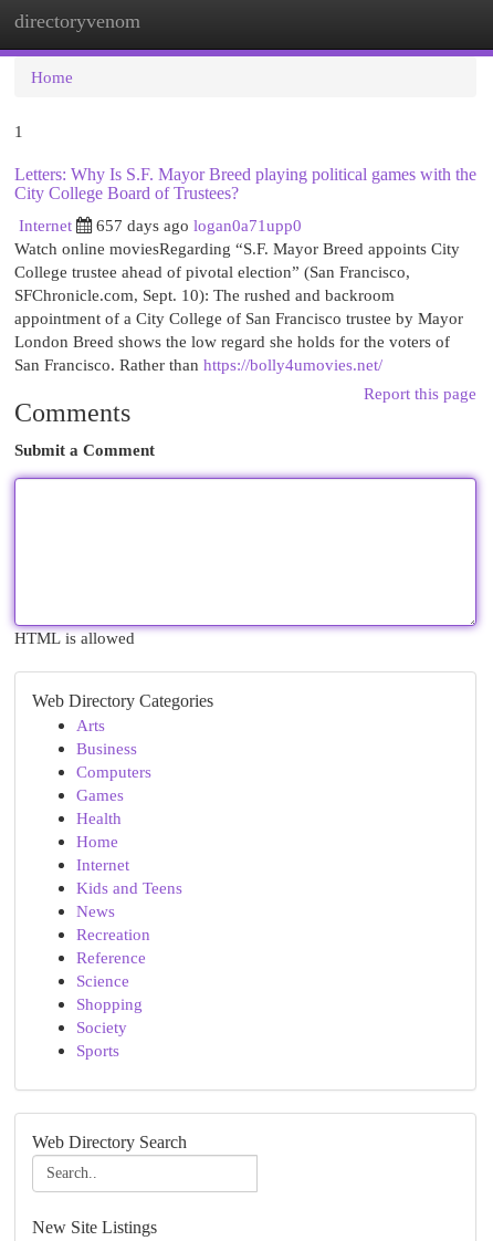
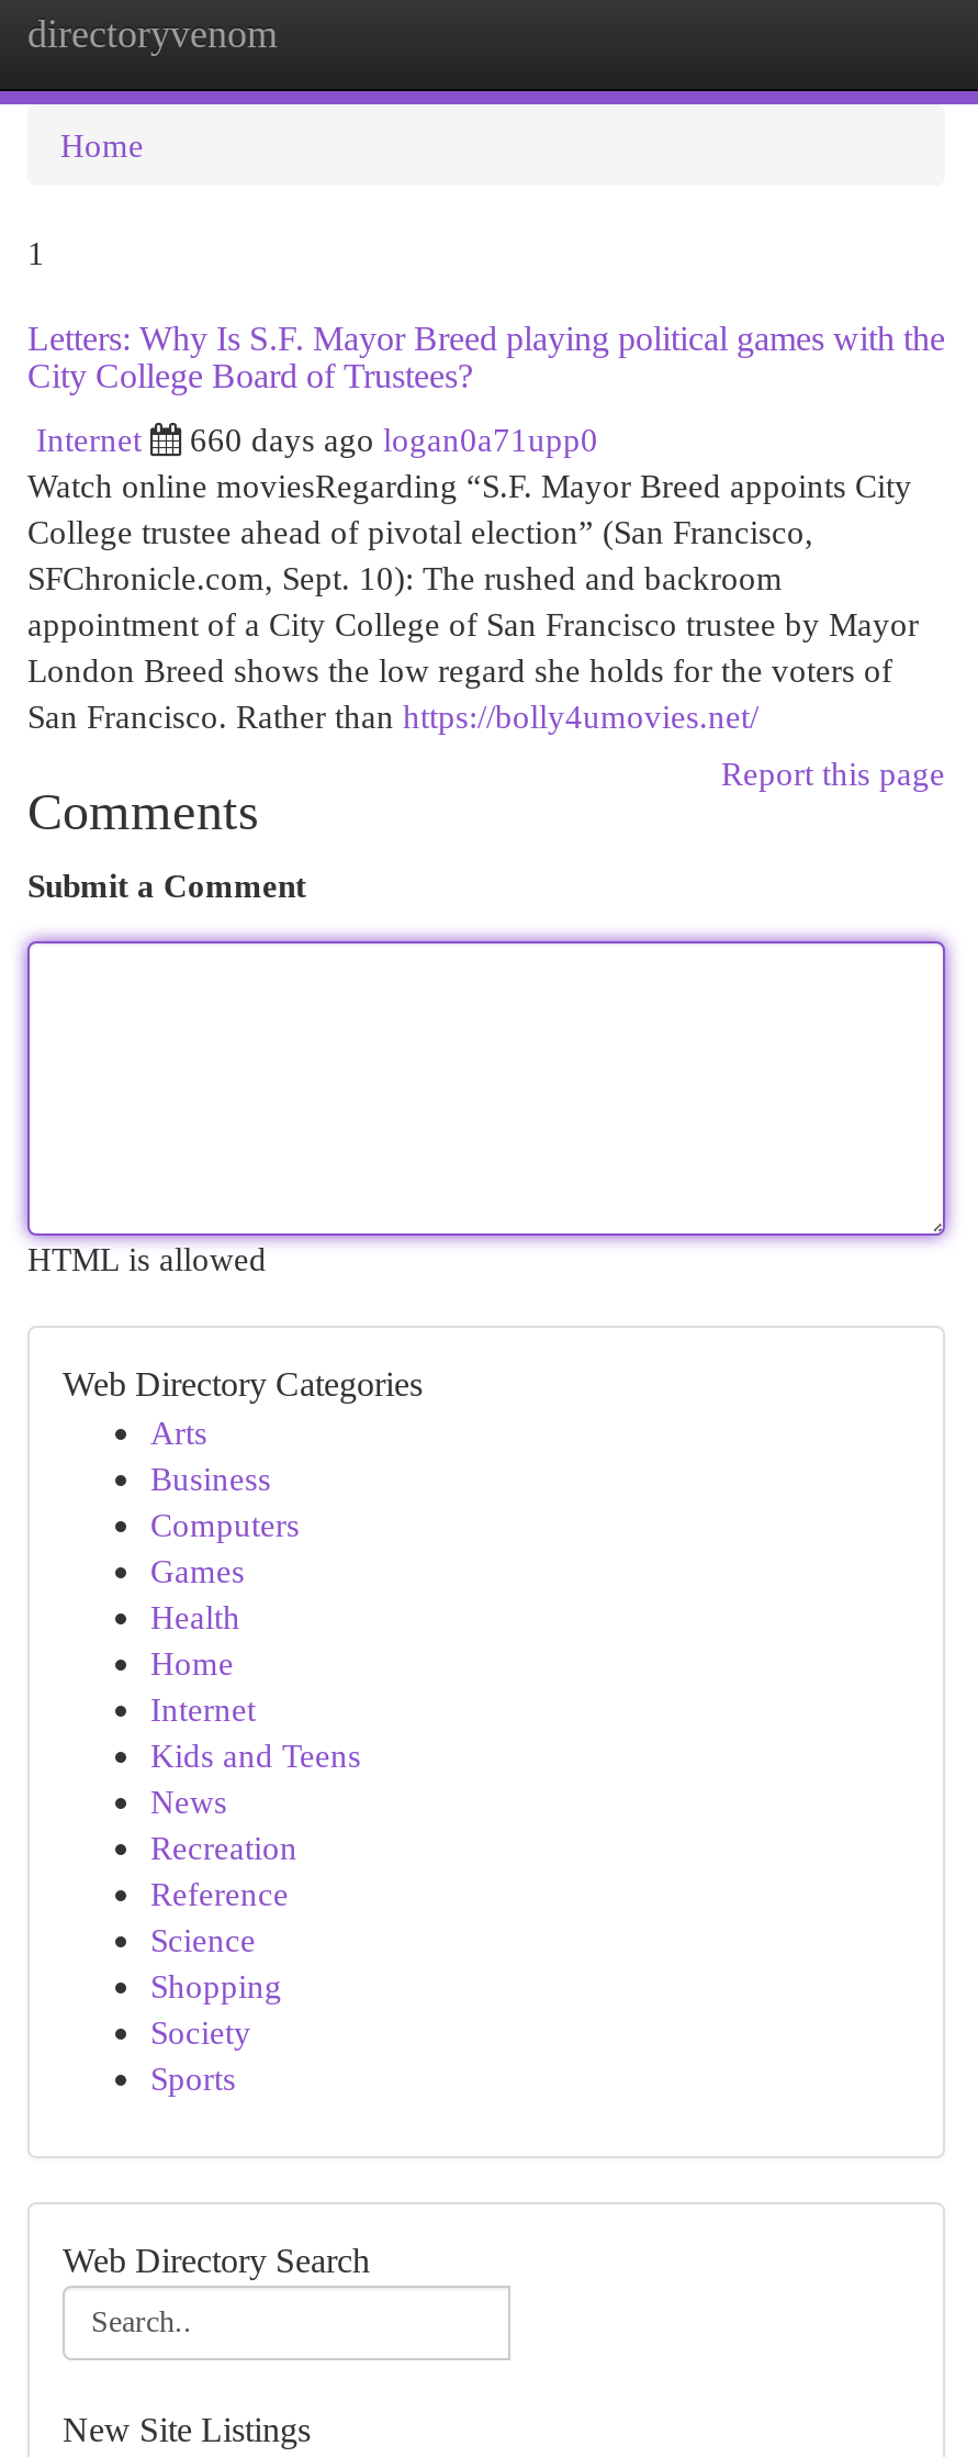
[96,216,302,234] 657 days ago logan0a71upp0 -> [190,421,598,458] 660 days ago logan0a71upp0

